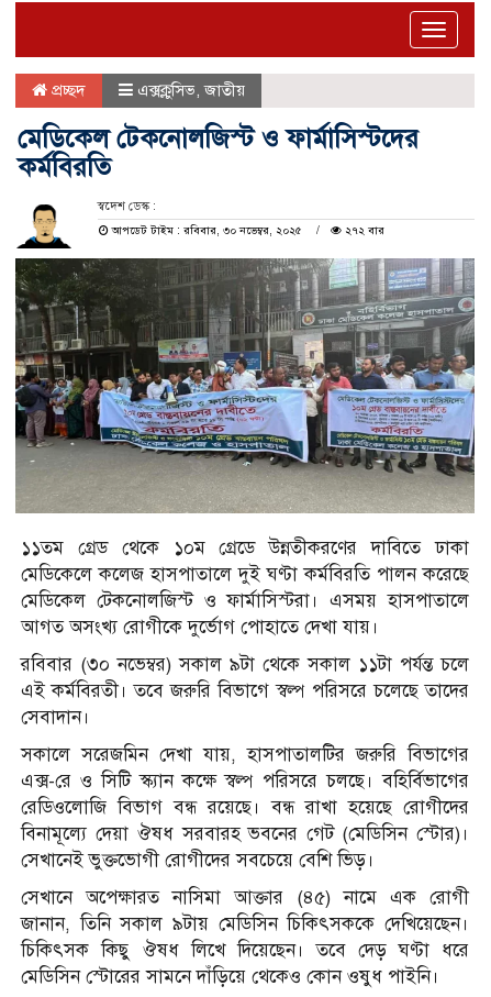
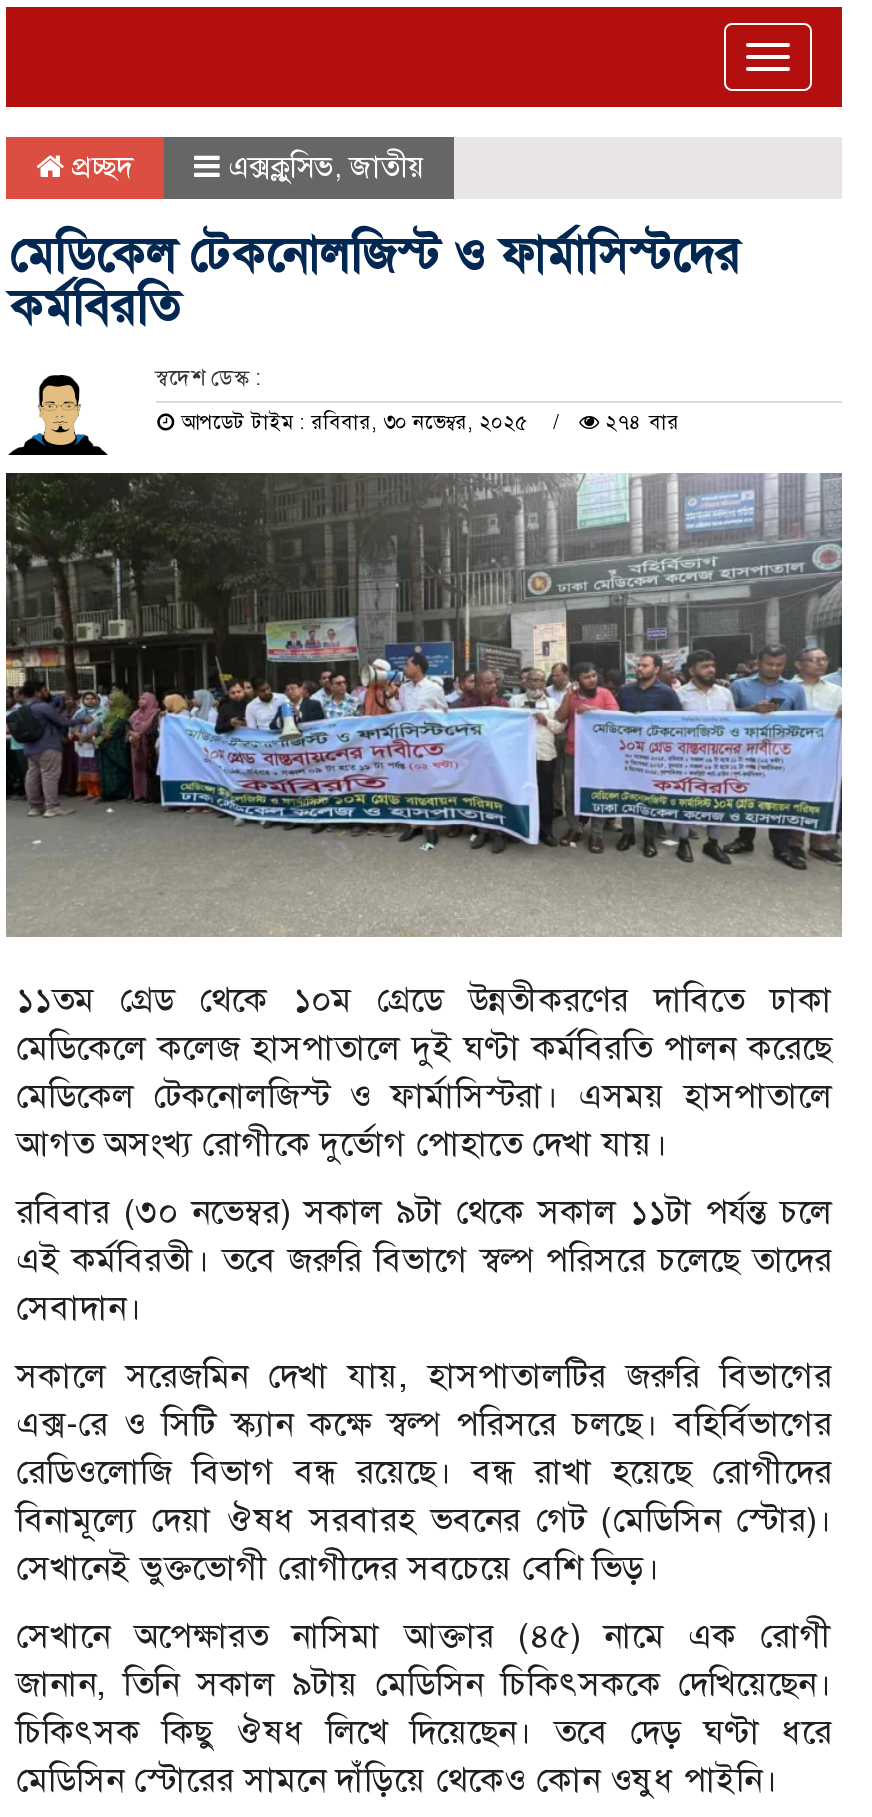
[341,223,384,237] ২৭২ বার -> [599,408,679,434] ২৭৪ বার

